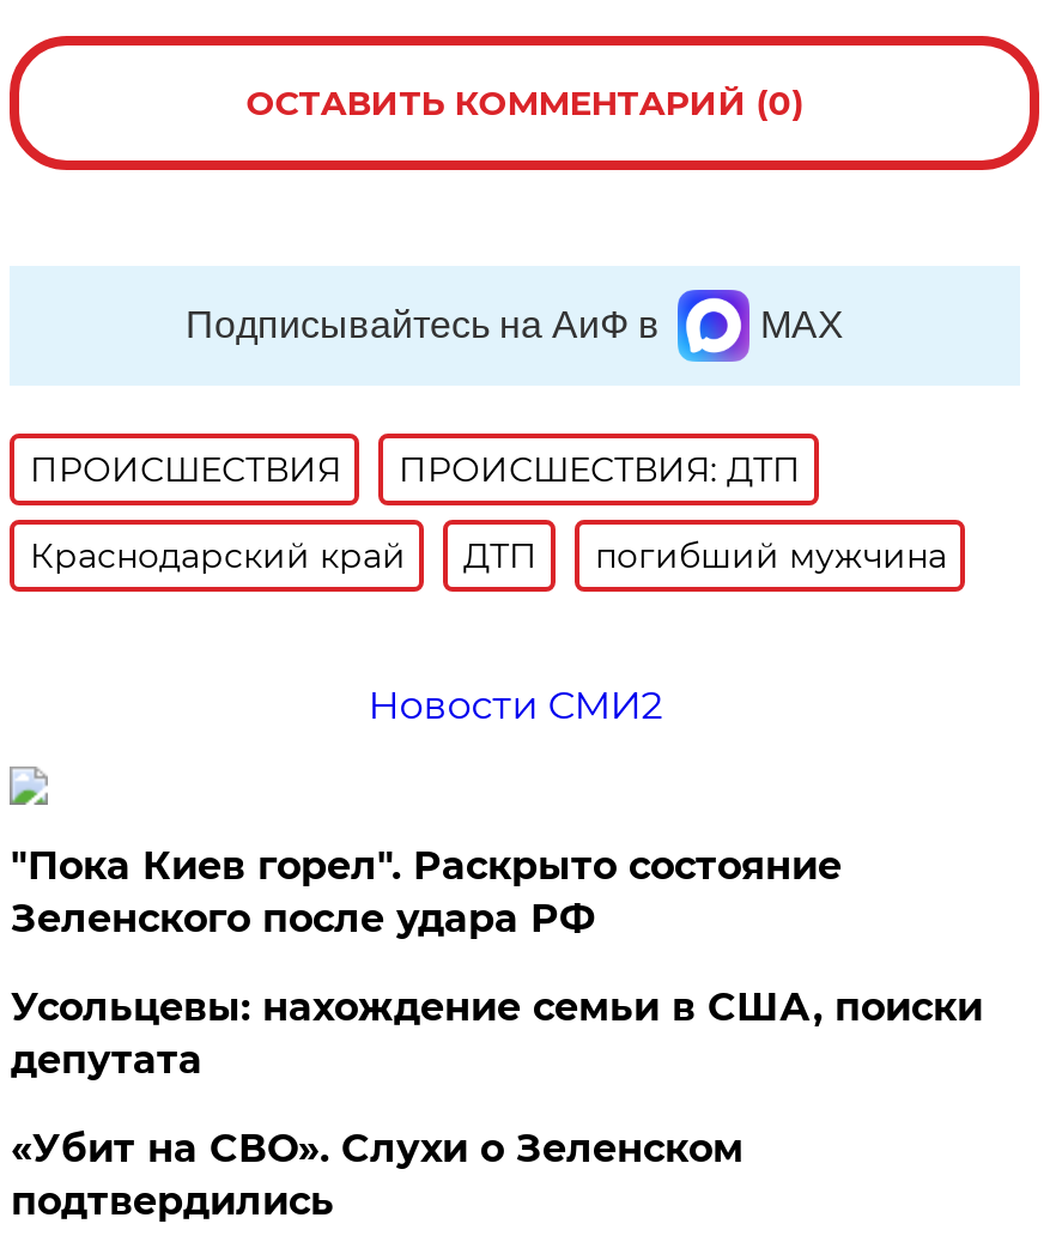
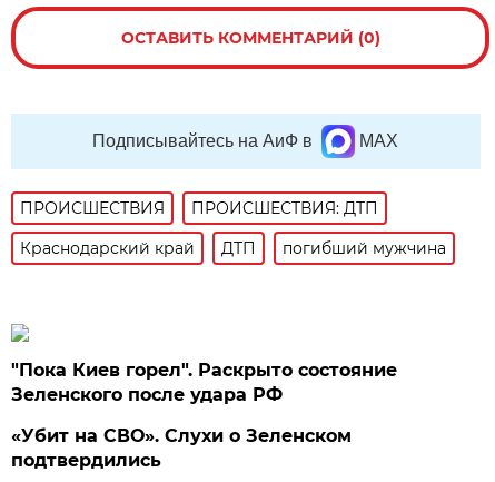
[368,683,663,728] Новости СМИ2 -> none
[11,985,983,1083] Усольцевы: нахождение семьи в США, поиски | депутата -> none

